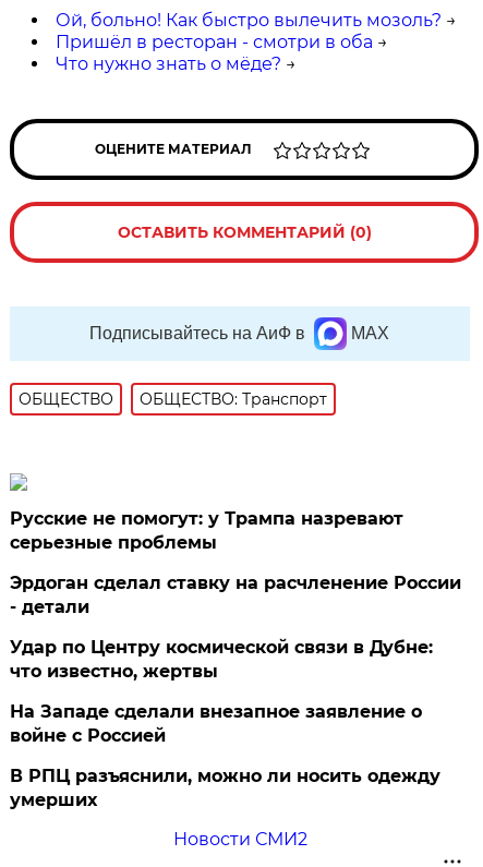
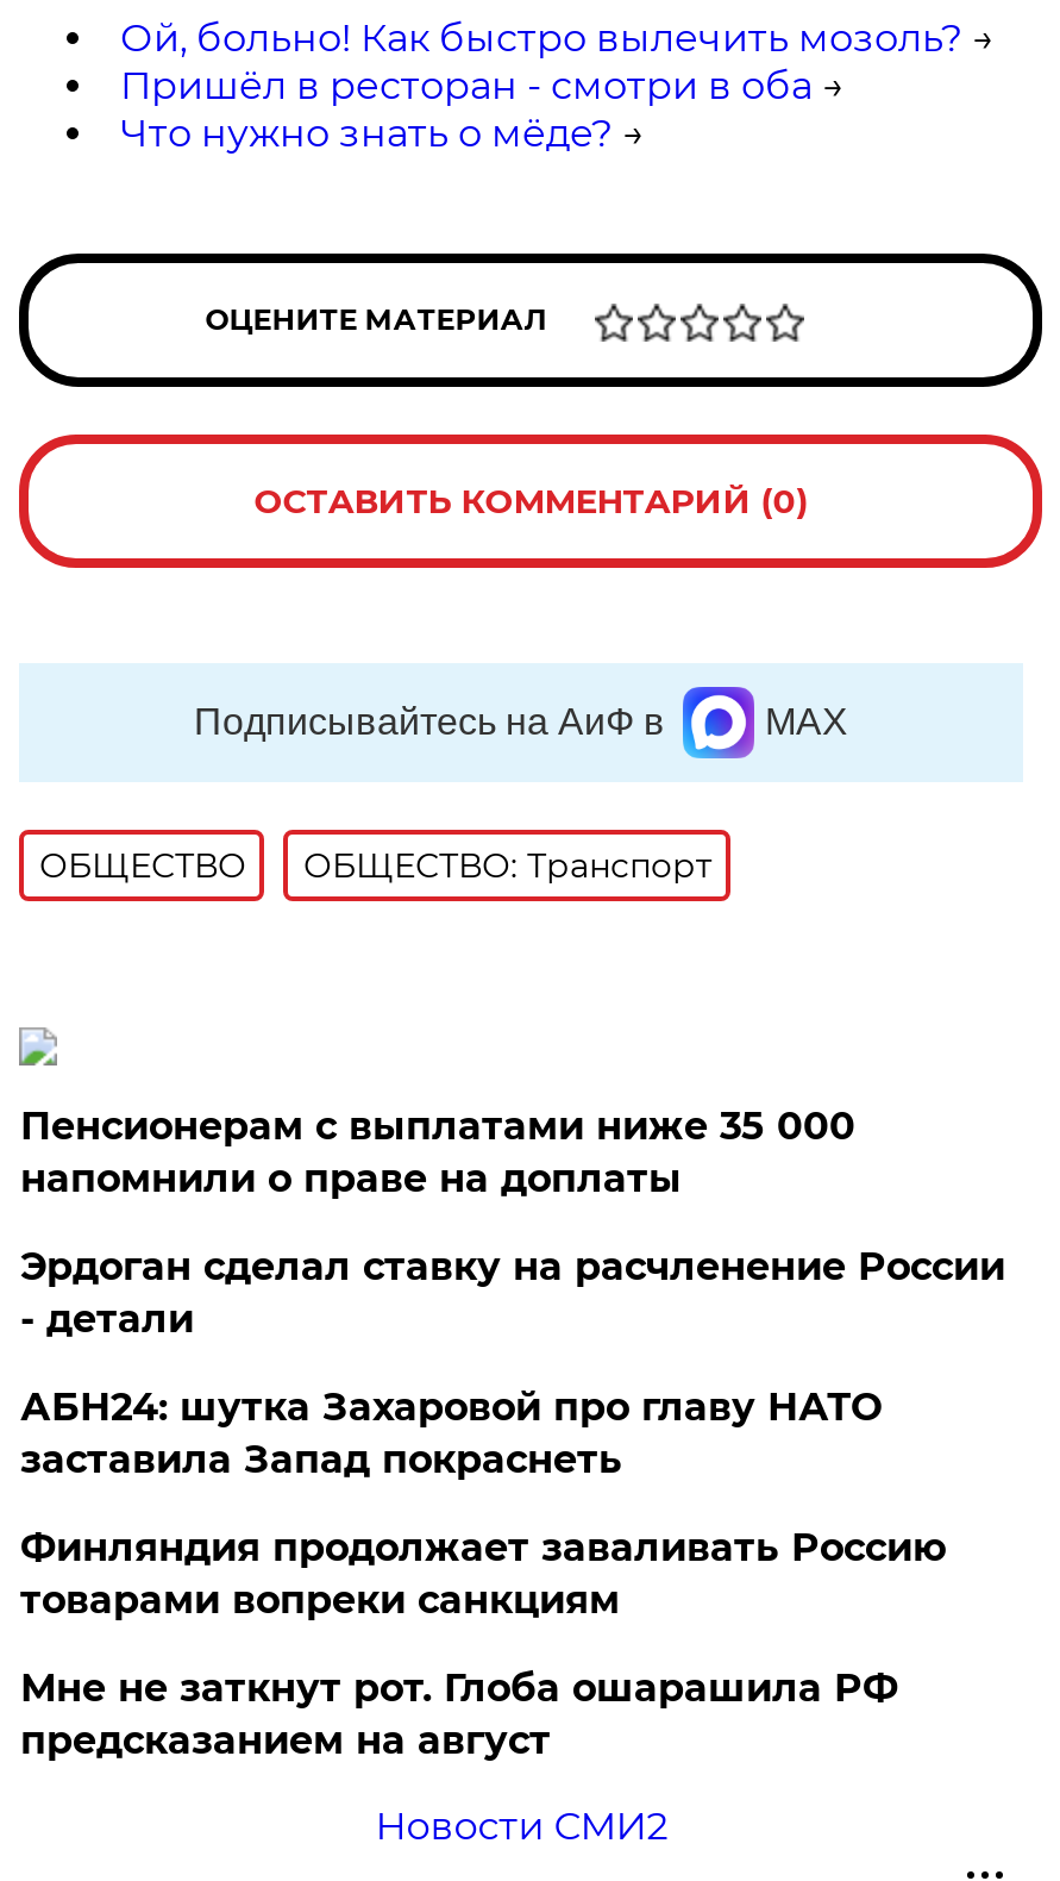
[10,508,404,553] Русские не помогут: у Трампа назревают | серьезные проблемы -> [20,1103,855,1201] Пенсионерам с выплатами ниже 35 000 | напомнили о праве на доплаты
[10,637,433,681] Удар по Центру космической связи в Дубне: | что известно, жертвы -> [20,1384,881,1482] АБН24: шутка Захаровой про главу НАТО | заставила Запад покраснеть
[10,701,422,746] На Западе сделали внезапное заявление о | войне с Россией -> [20,1525,946,1622] Финляндия продолжает заваливать Россию | товарами вопреки санкциям
[10,765,441,810] В РПЦ разъяснили, можно ли носить одежду | умерших -> [20,1665,898,1763] Мне не заткнут рот. Глоба ошарашила РФ | предсказанием на август

